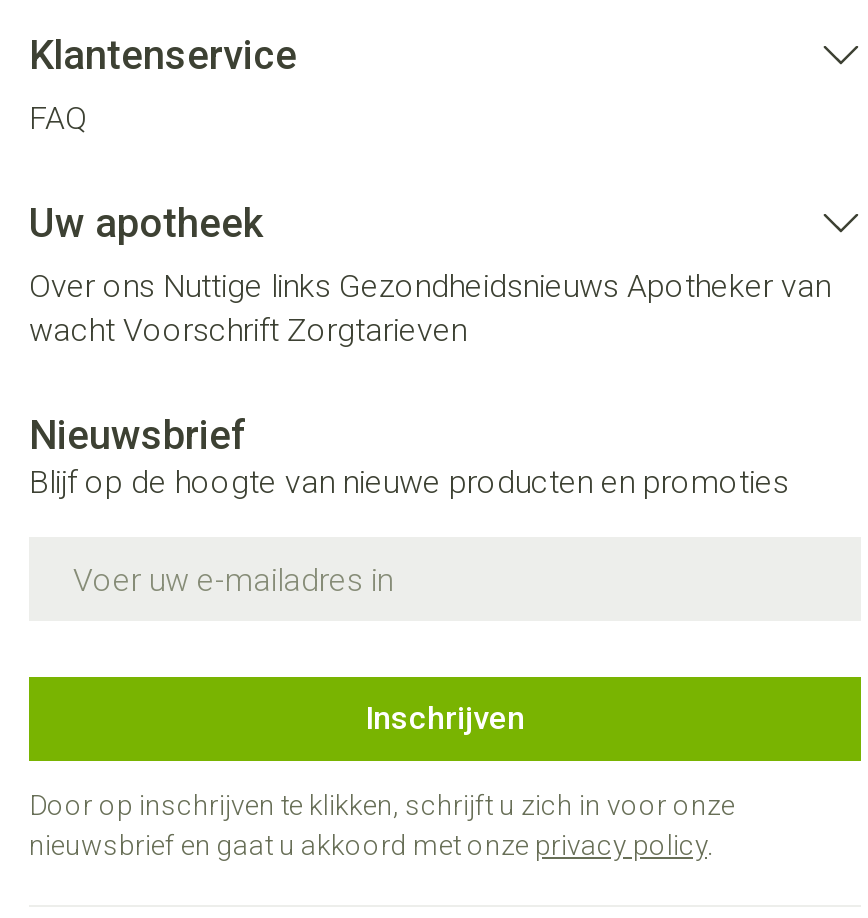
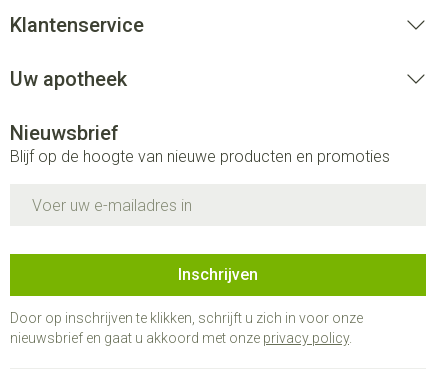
[29,99,87,137] FAQ -> none
[29,267,831,349] Over ons Nuttige links Gezondheidsnieuws Apotheker van | wacht Voorschrift Zorgtarieven -> none

